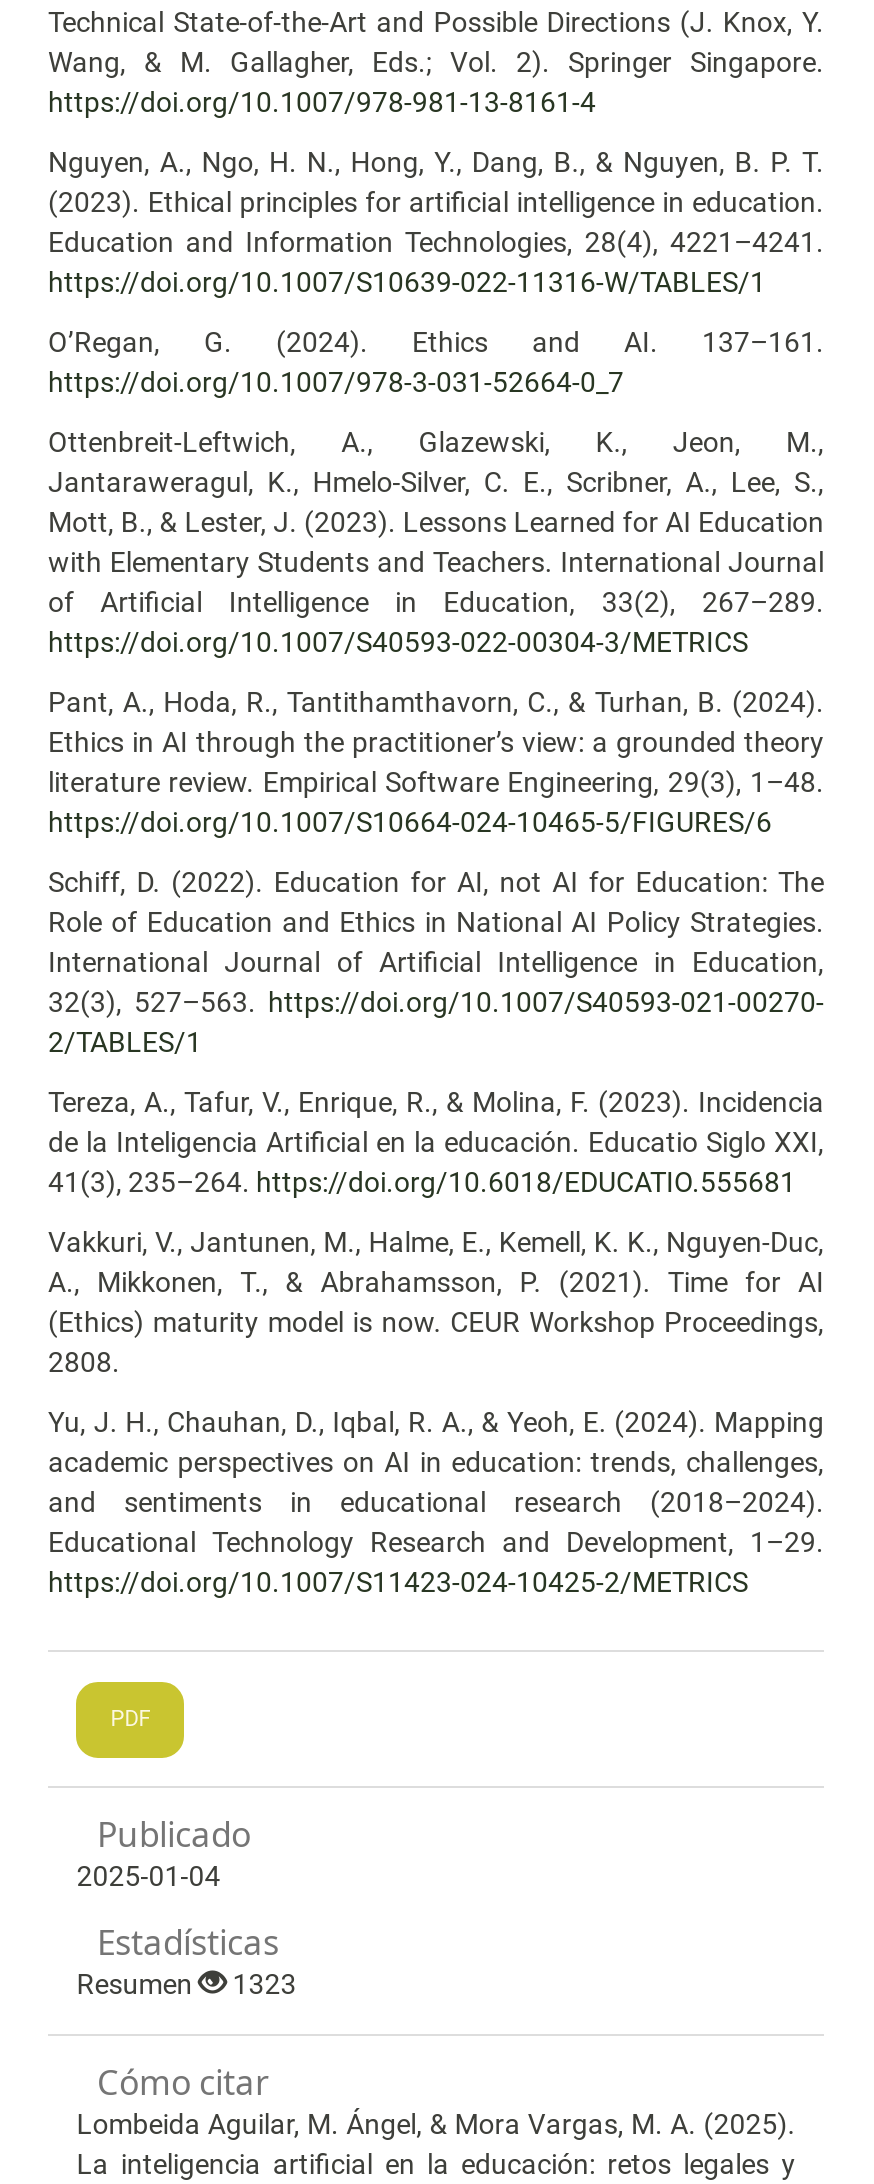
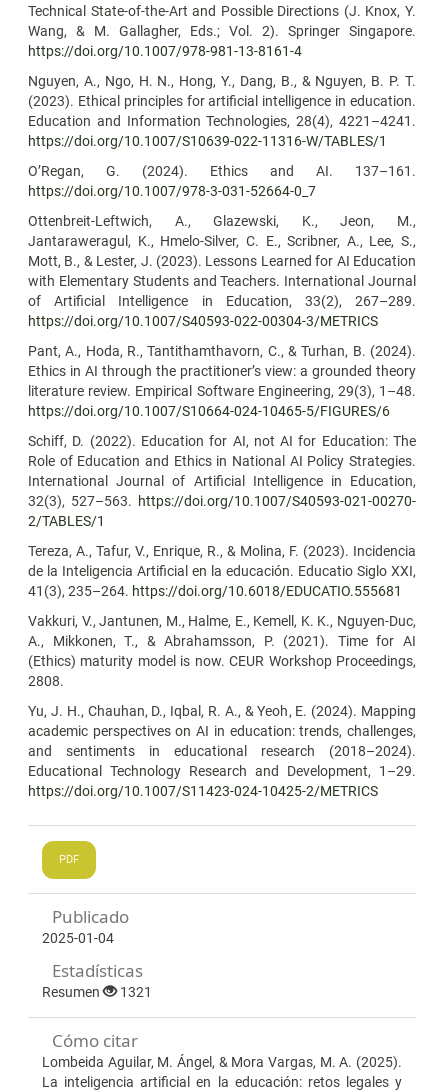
[77,1969,297,2001] Resumen 1323 -> [42,984,152,1000] Resumen 1321

